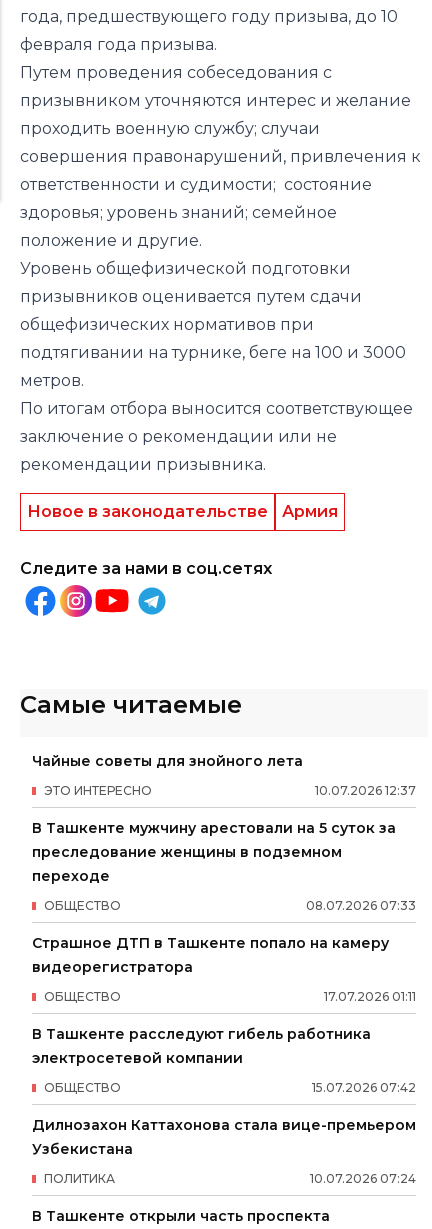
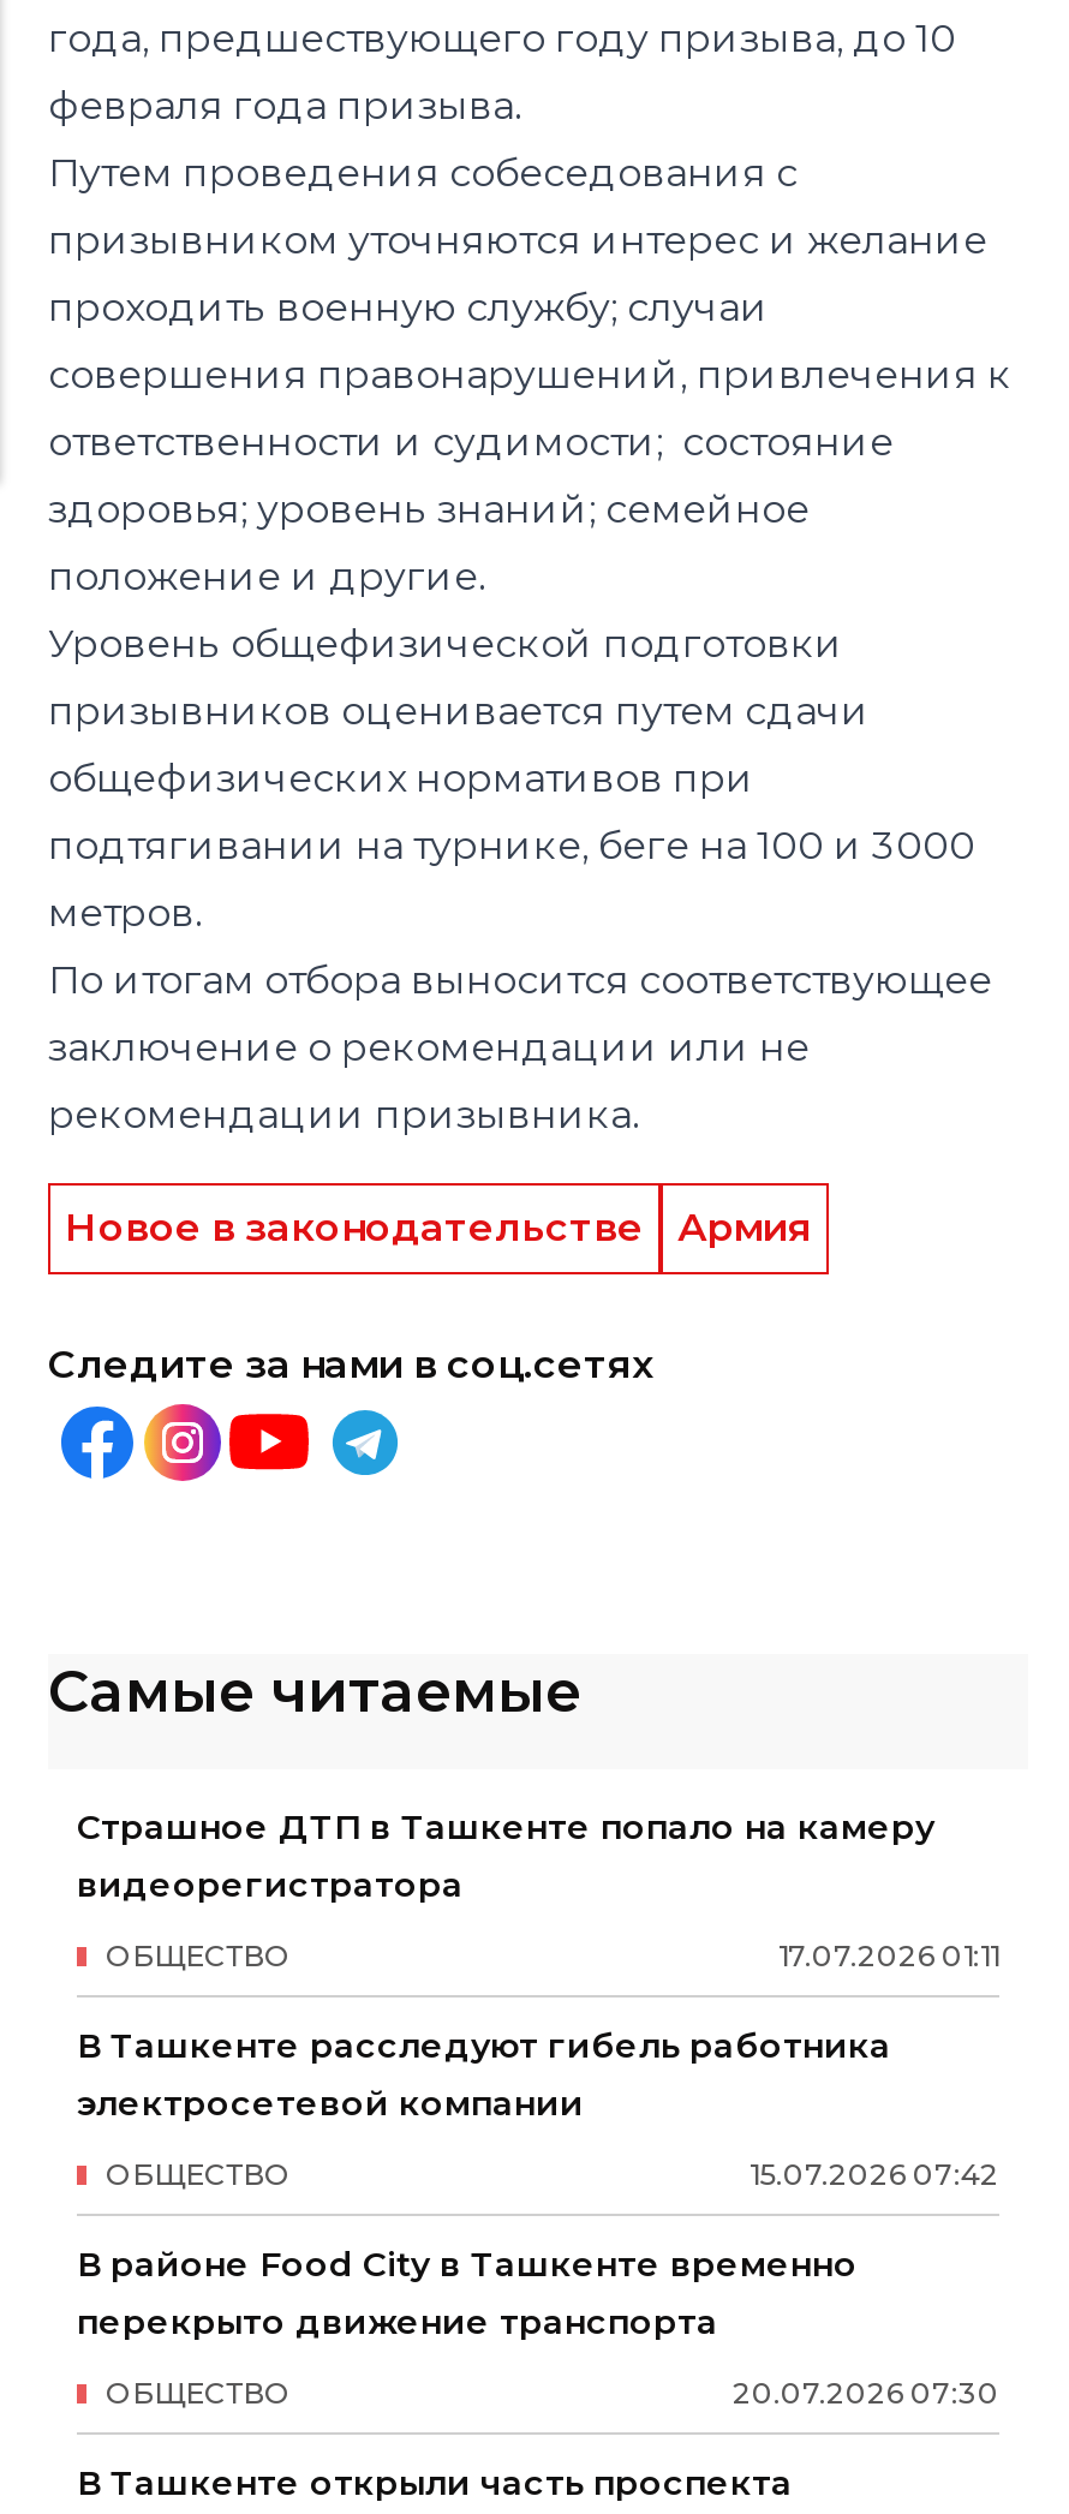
[32,752,416,913] Чайные советы для знойного лета | 10.07.2026 12:37 | ЭТО ИНТЕРЕСНО | В Ташкенте мужчину арестовали на 5 суток за | преследование женщины в подземном | переходе | 08.07.2026 07:33 | ОБЩЕСТВО -> none
[32,1116,416,1158] Дилнозахон Каттахонова стала вице-премьером | Узбекистана -> [77,2243,858,2343] В районе Food City в Ташкенте временно | перекрыто движение транспорта
[44,1171,416,1186] 10.07.2026 07:24 | ПОЛИТИКА -> [106,2375,999,2411] 20.07.2026 07:30 | ОБЩЕСТВО

